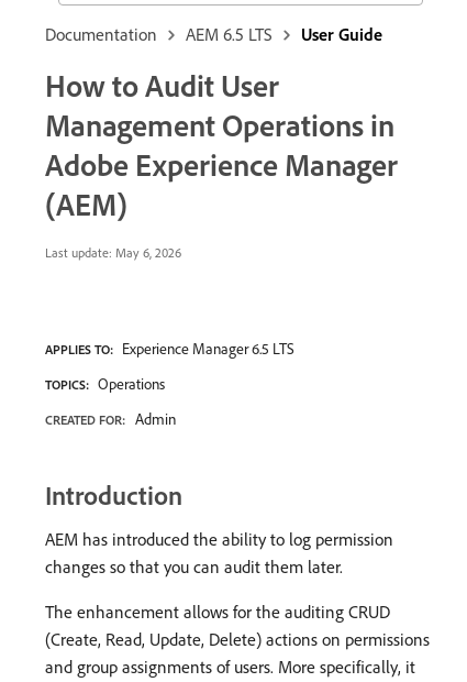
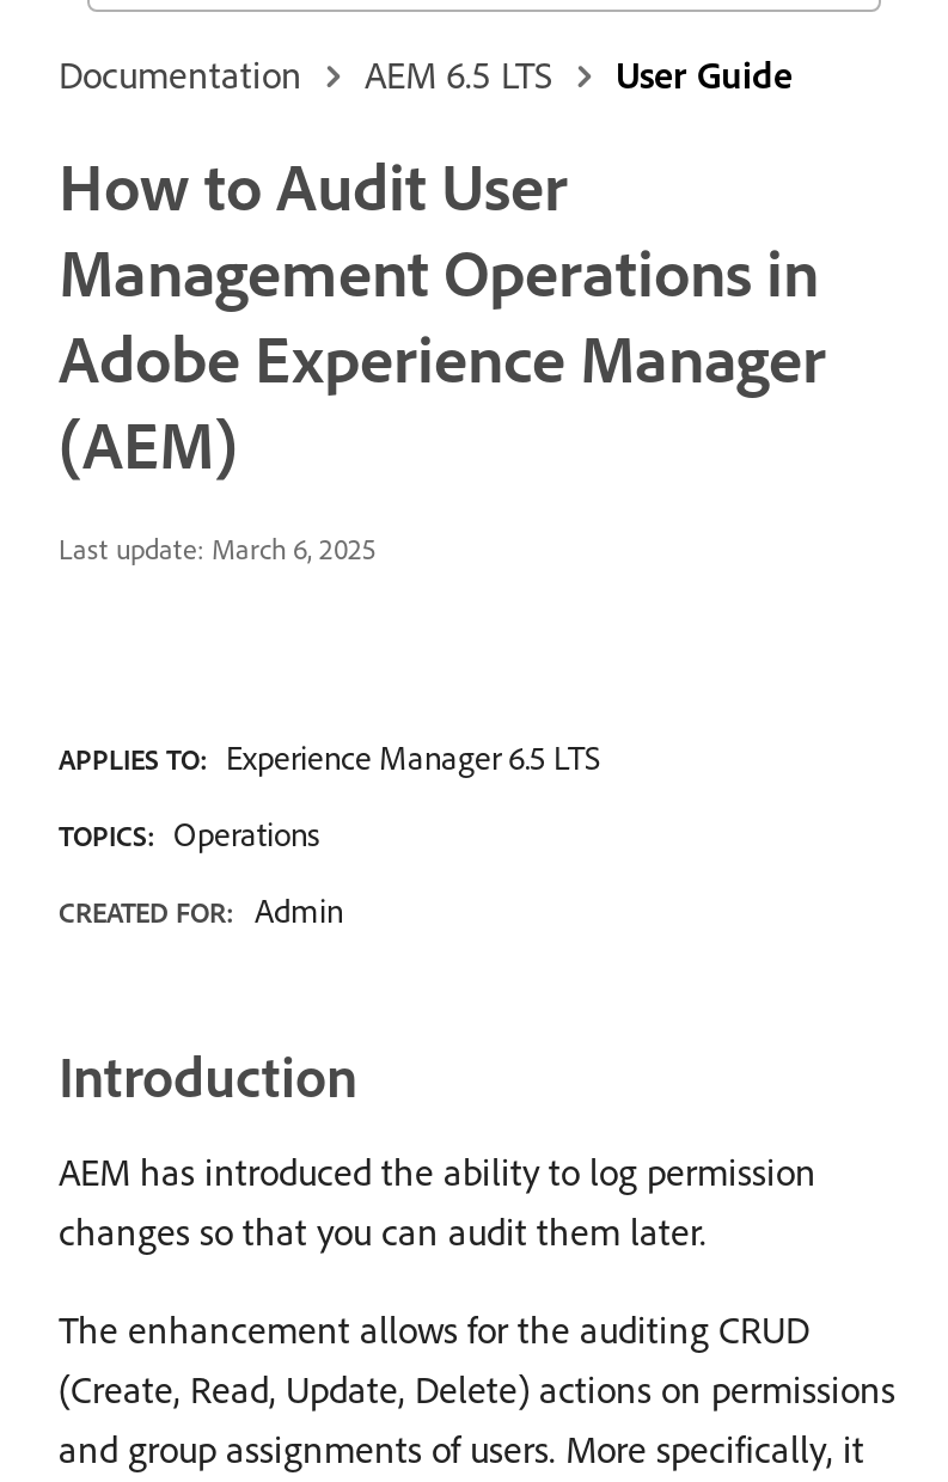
[45,244,181,261] Last update: May 6, 2026 -> [59,531,377,567] Last update: March 6, 2025

